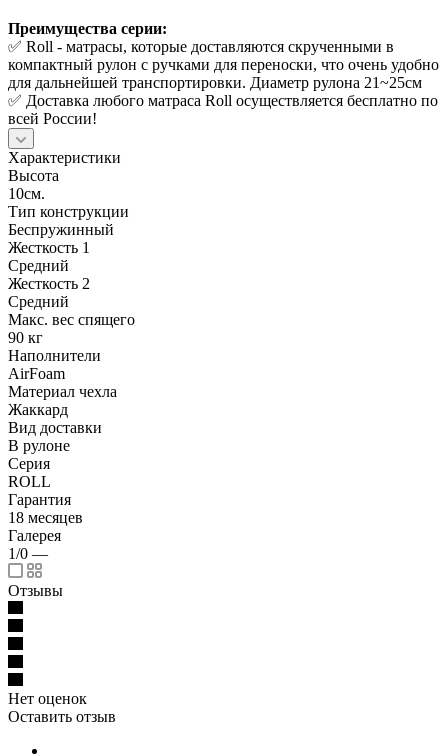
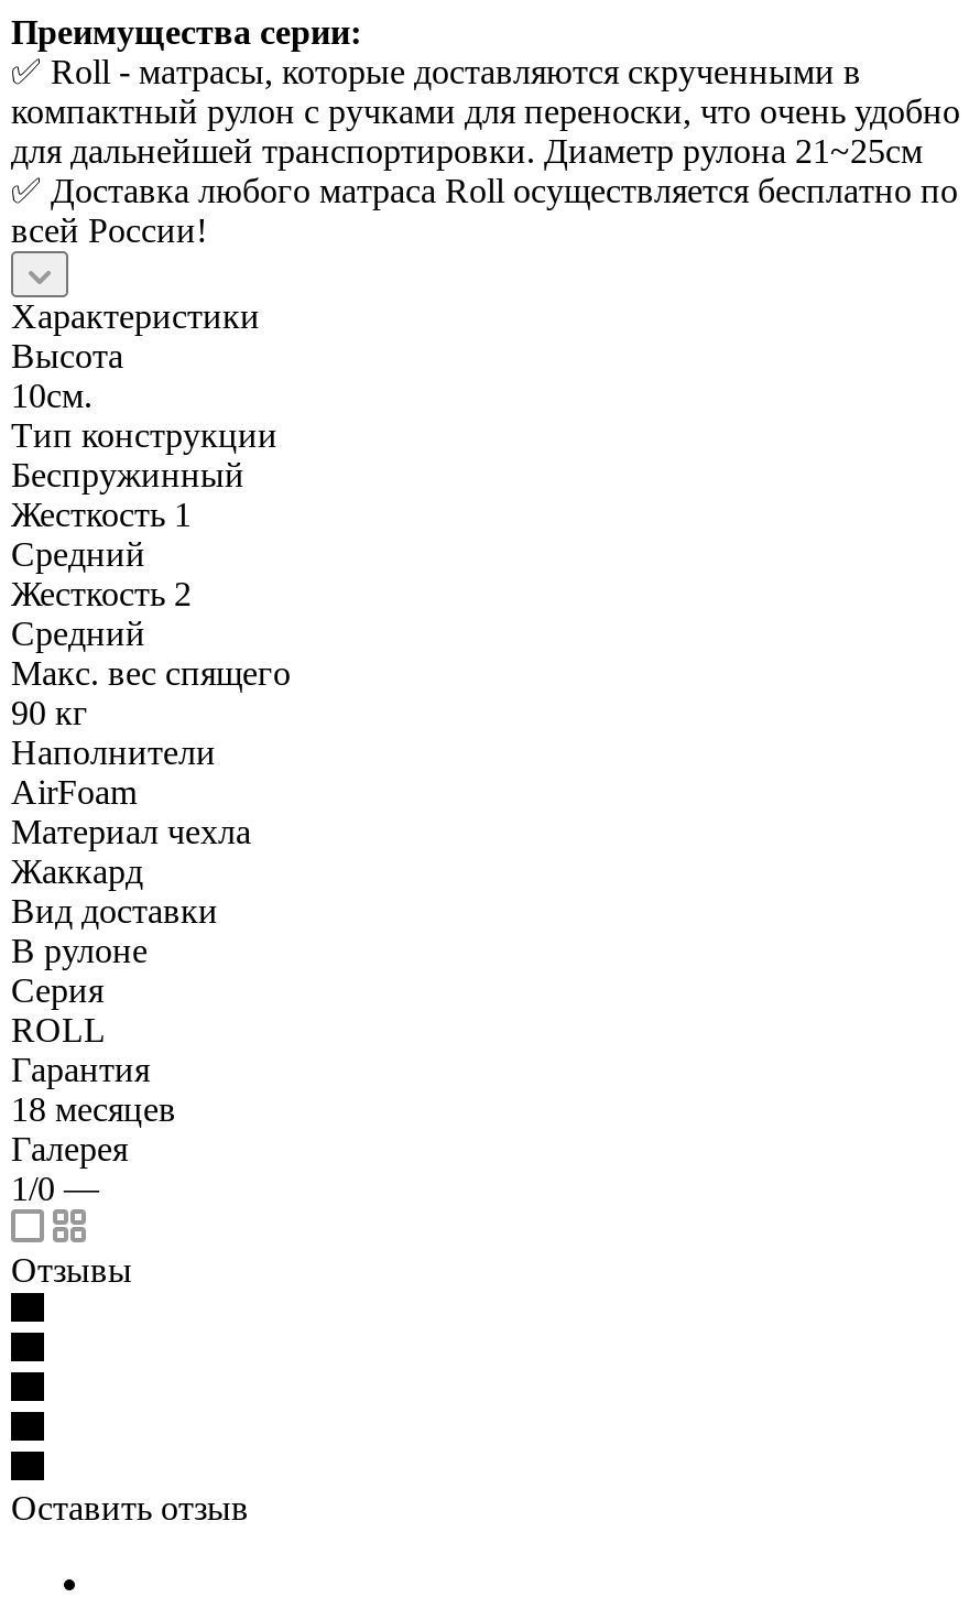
[8,690,87,707] Нет оценок -> none

